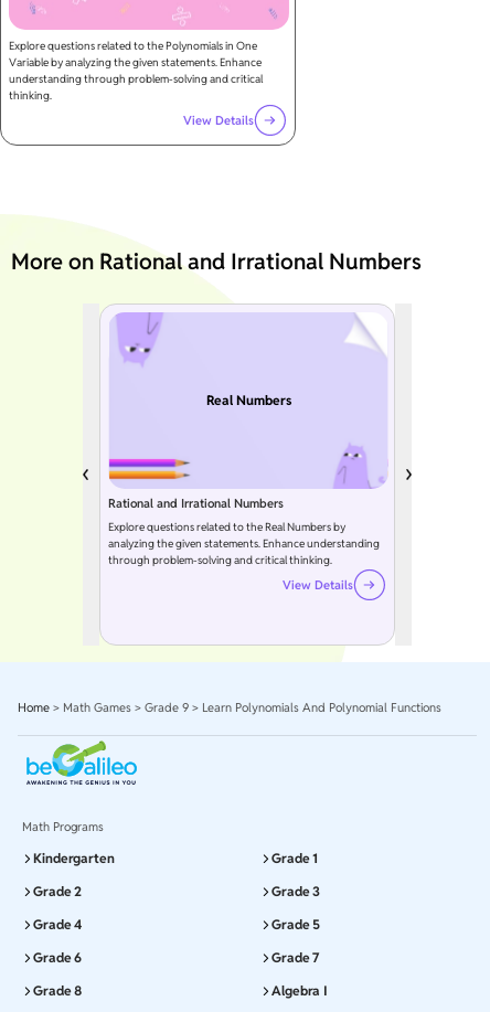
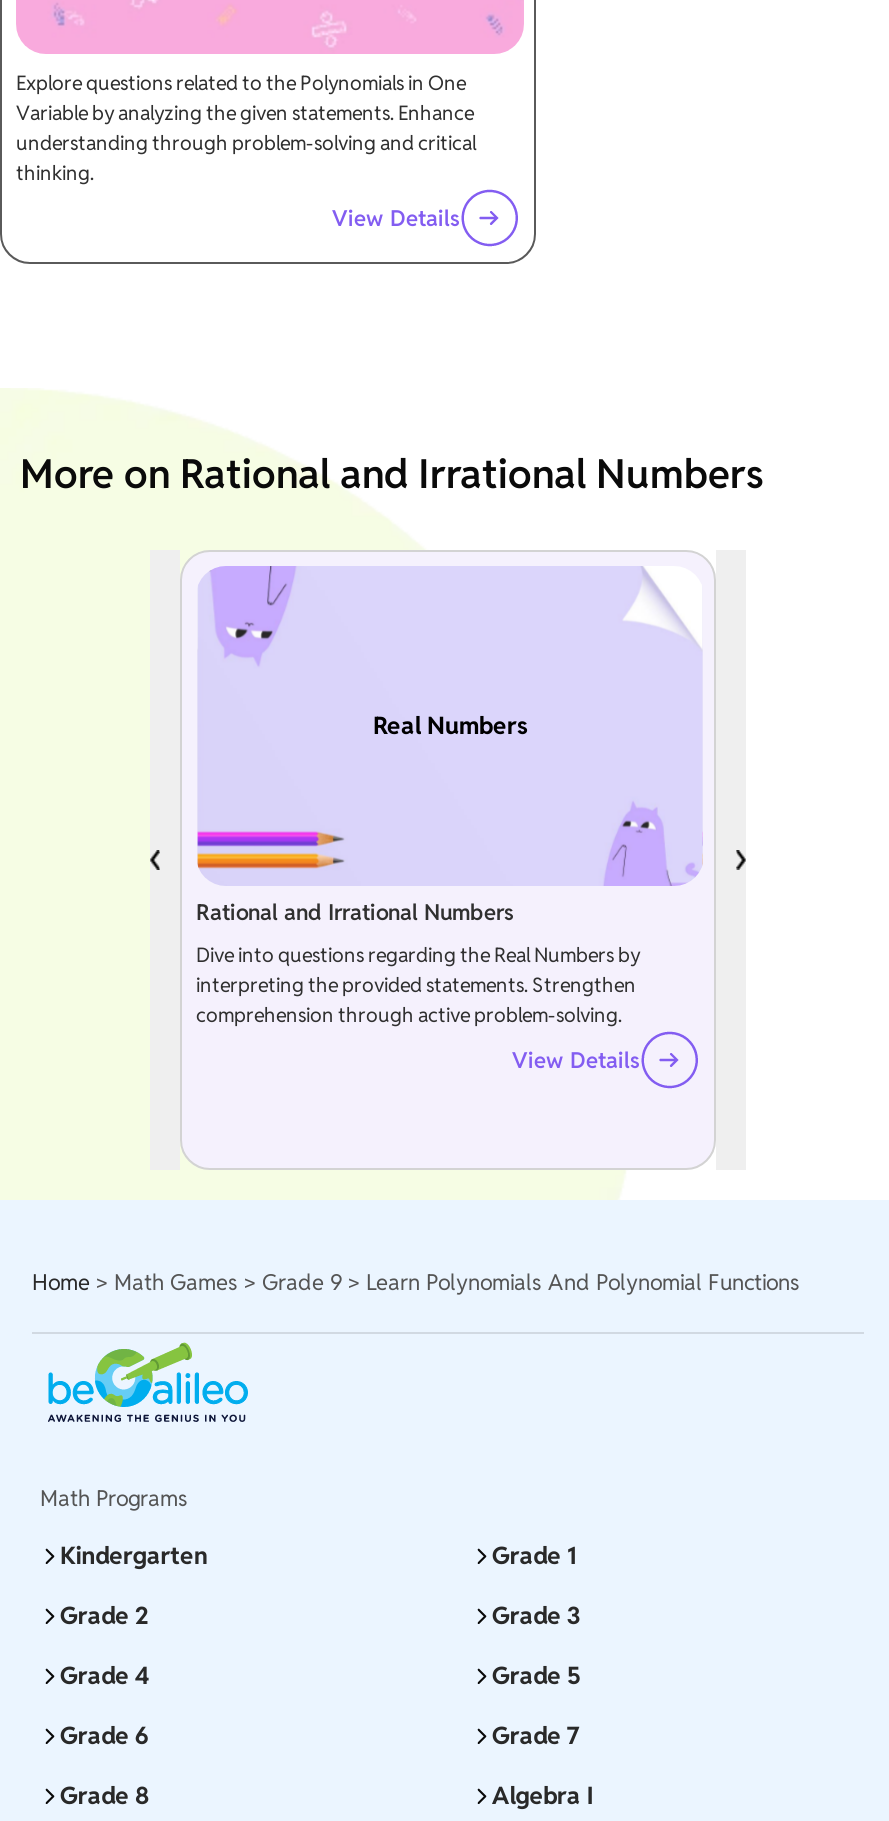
[108,520,380,567] Explore questions related to the Real Numbers by | analyzing the given statements. Enhance understanding | through problem-solving and critical thinking. -> [196,942,640,1028] Dive into questions regarding the Real Numbers by | interpreting the provided statements. Strengthen | comprehension through active problem-solving.

